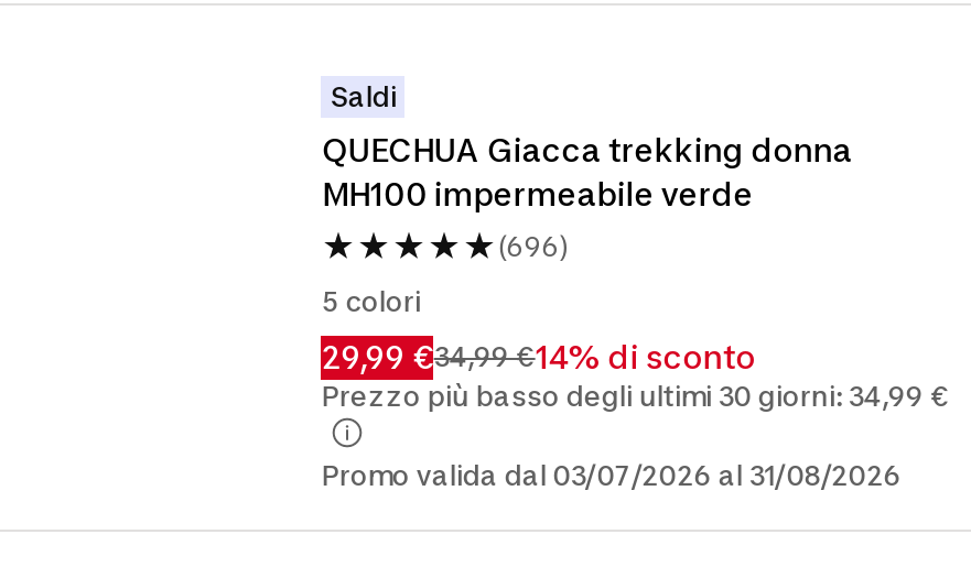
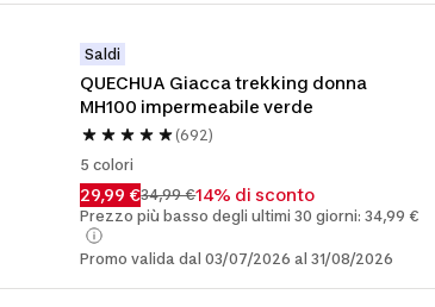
[498,230,568,263] (696) -> [176,126,214,144] (692)

